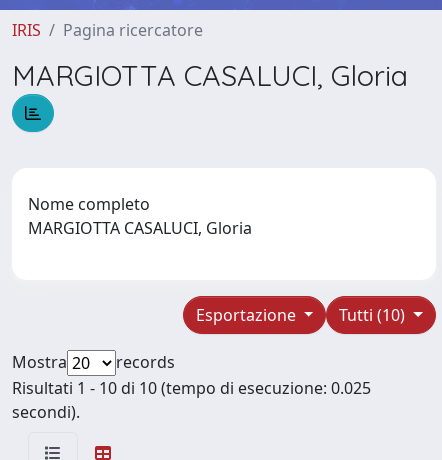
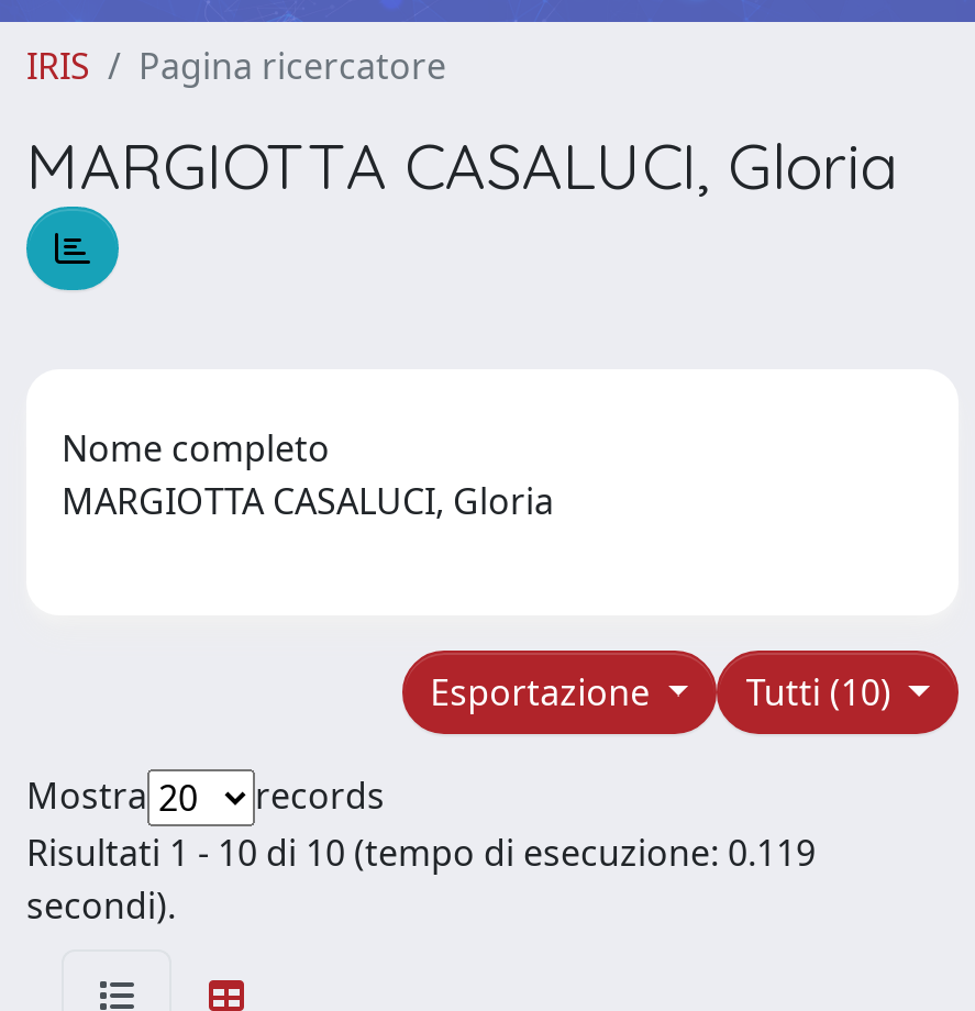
[12,377,371,399] Risultati 1 - 10 di 10 (tempo di esecuzione: 0.025 -> [26,828,816,876] Risultati 1 - 10 di 10 (tempo di esecuzione: 0.119

